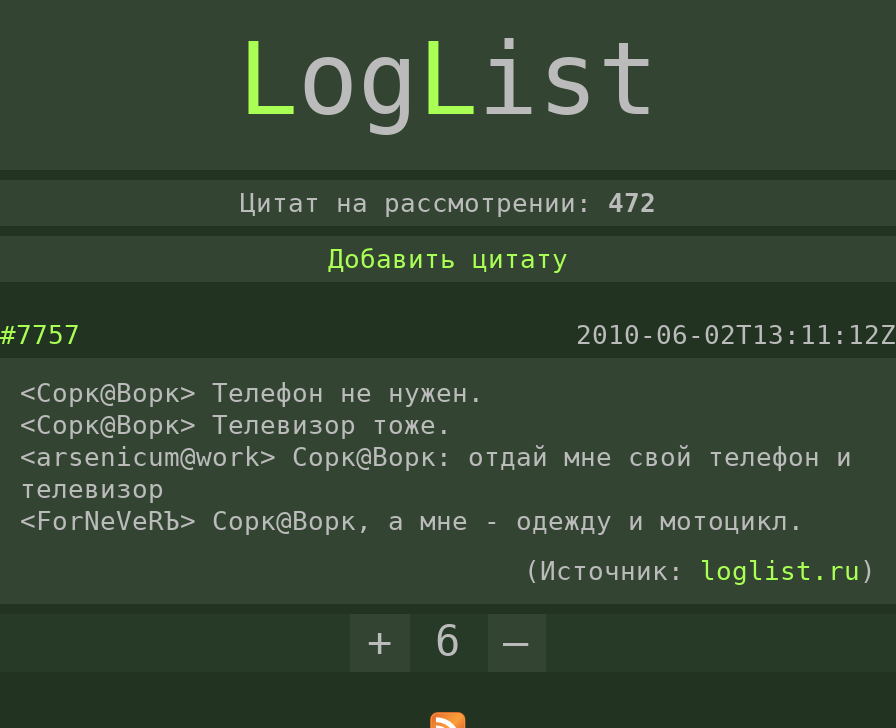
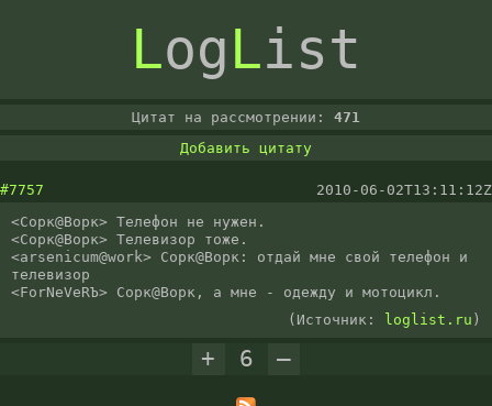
[240,188,656,218] Цитат на рассмотрении: 472 -> [132,109,360,125] Цитат на рассмотрении: 471

